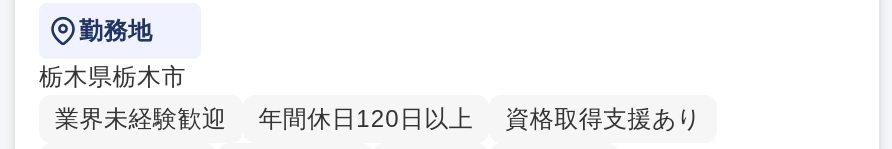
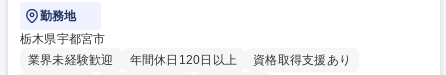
[39,63,186,91] 栃木県栃木市 -> [20,32,106,46] 栃木県宇都宮市

